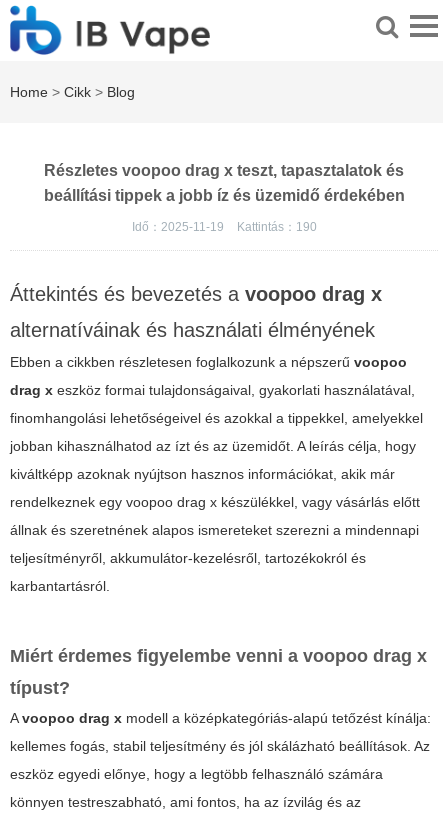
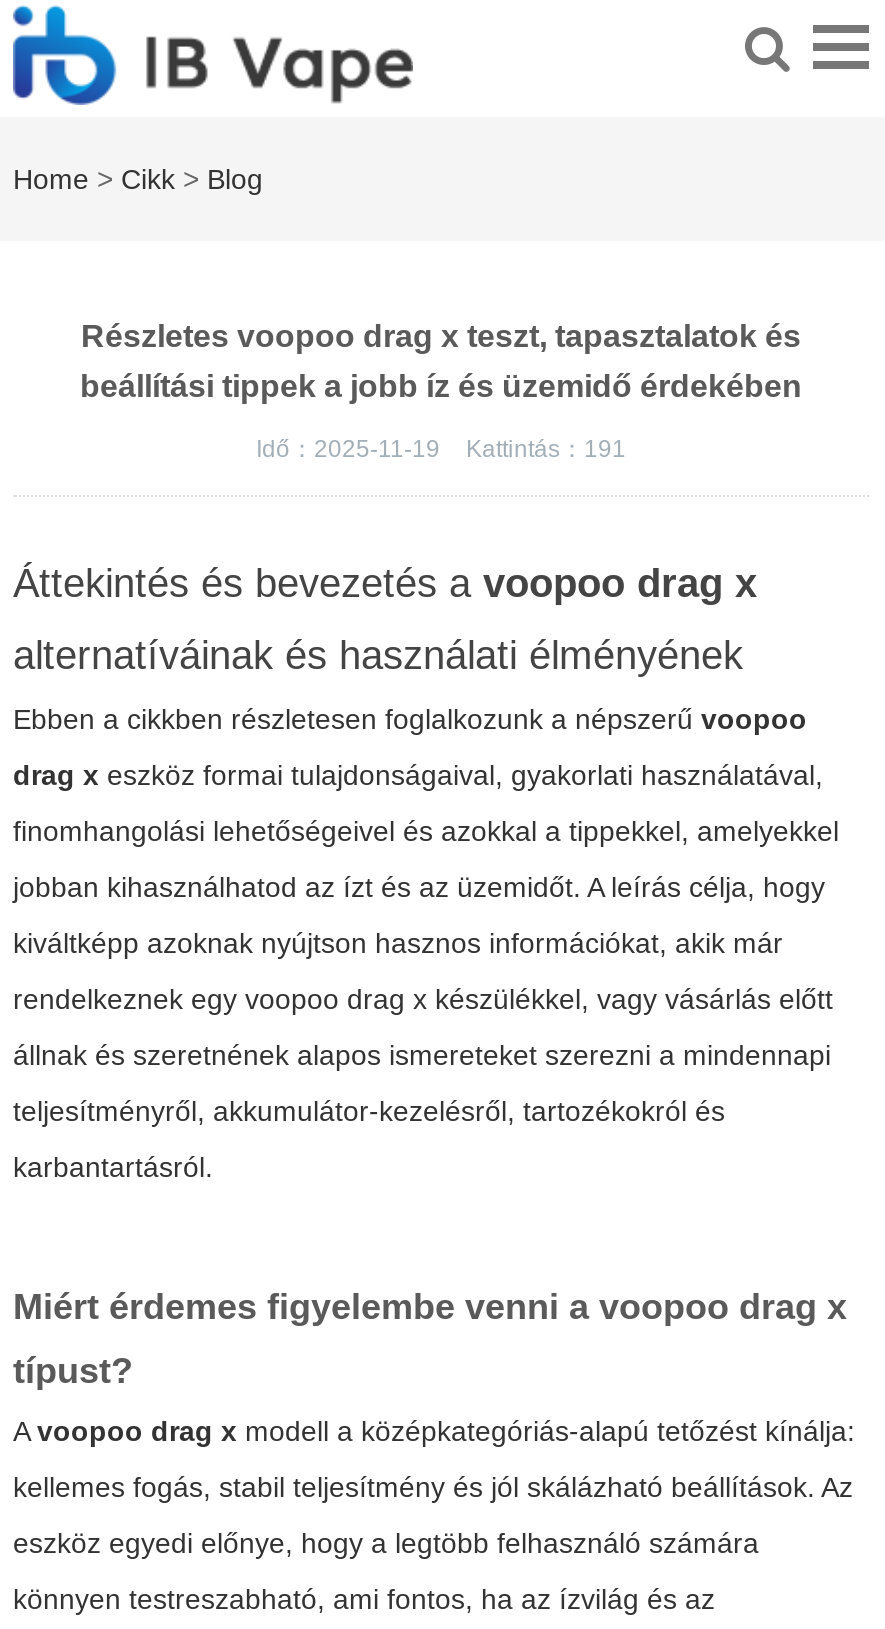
[131,220,316,234] Idő：2025-11-19 Kattintás：190 -> [256,436,626,464] Idő：2025-11-19 Kattintás：191

